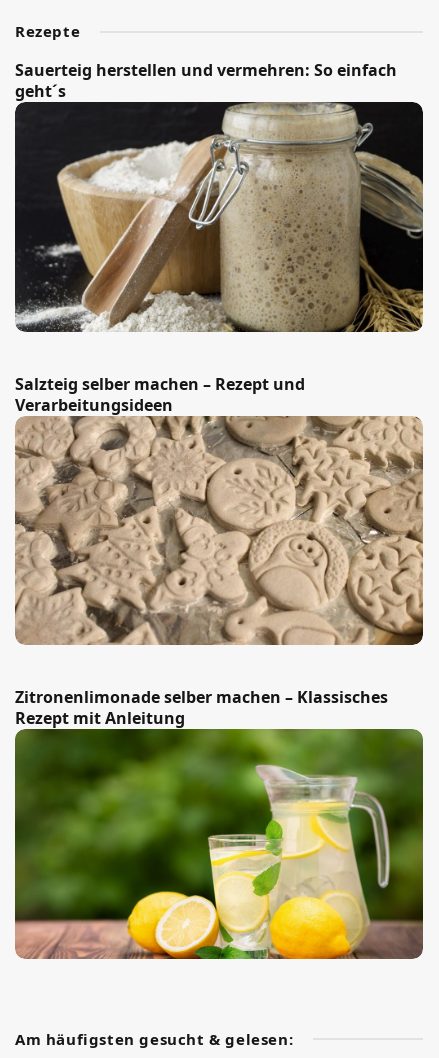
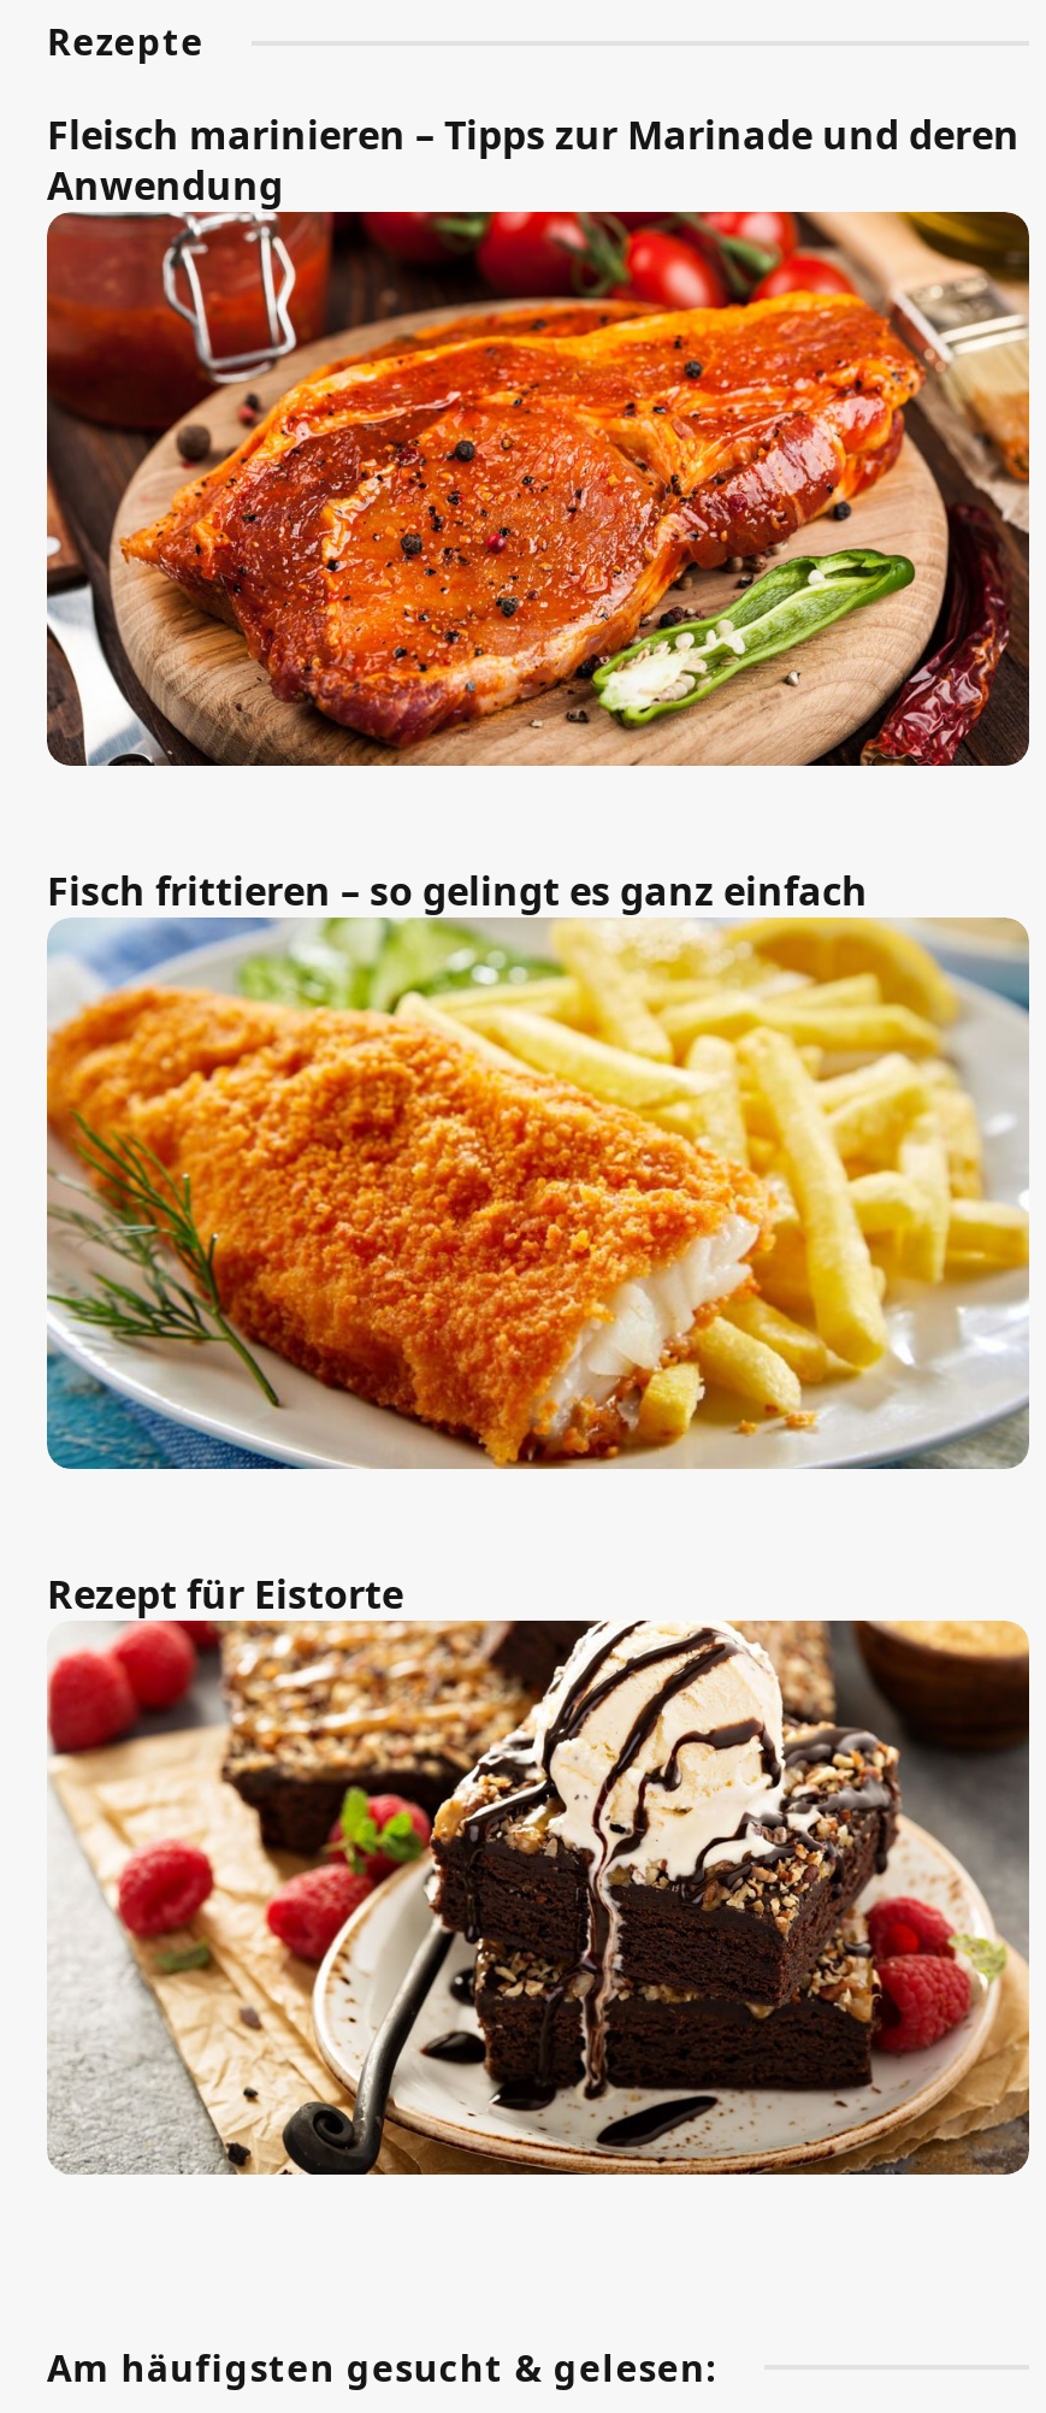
[15,59,397,102] Sauerteig herstellen und vermehren: So einfach | geht´s -> [47,109,1020,212] Fleisch marinieren – Tipps zur Marinade und deren | Anwendung
[14,131,424,416] [image] | Salzteig selber machen – Rezept und | Verarbeitungsideen -> [45,210,1032,917] [image] | Fisch frittieren – so gelingt es ganz einfach
[14,415,424,646] [image] -> [45,915,1032,1471] [image]
[14,686,424,960] [image] | Zitronenlimonade selber machen – Klassisches | Rezept mit Anleitung -> [47,1568,1032,2177] [image] | Rezept für Eistorte

